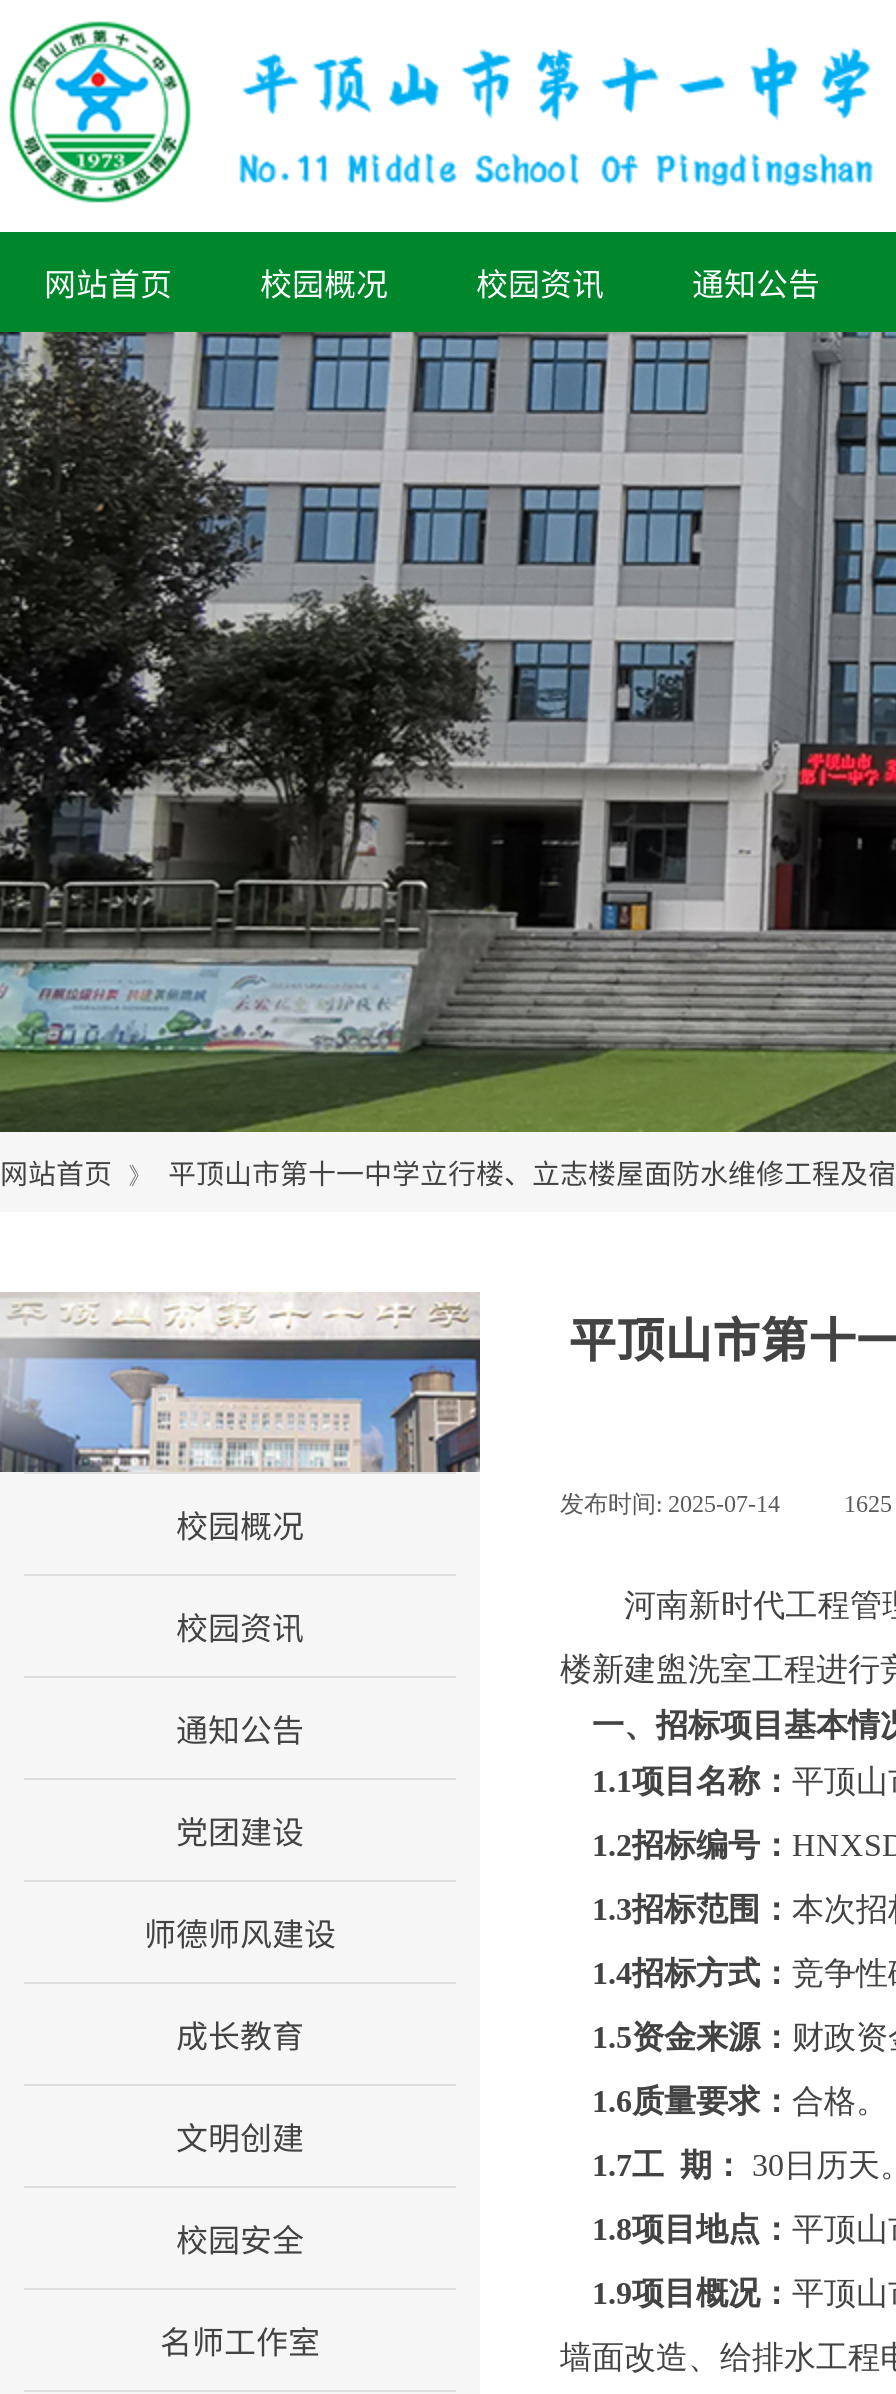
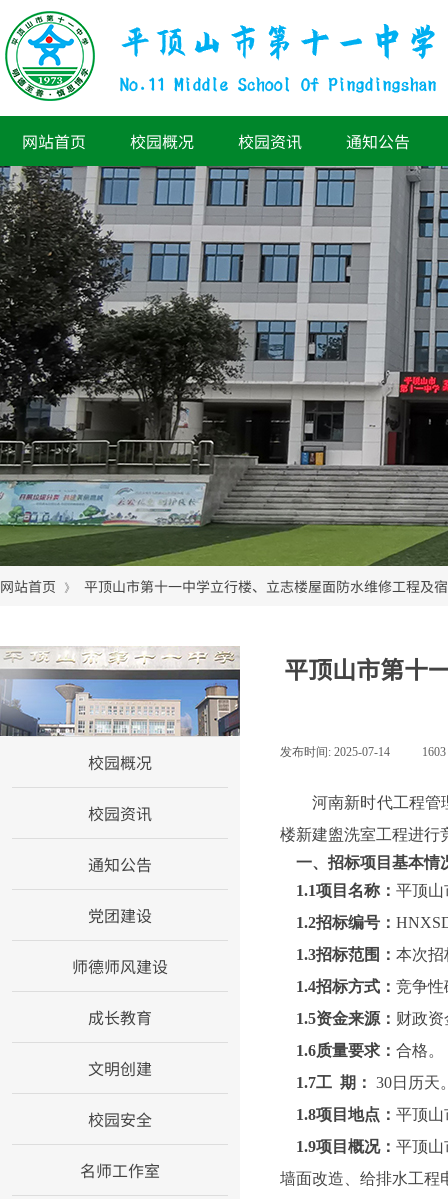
[844,1490,896,1518] 1625 -> [422,745,448,759] 1603

